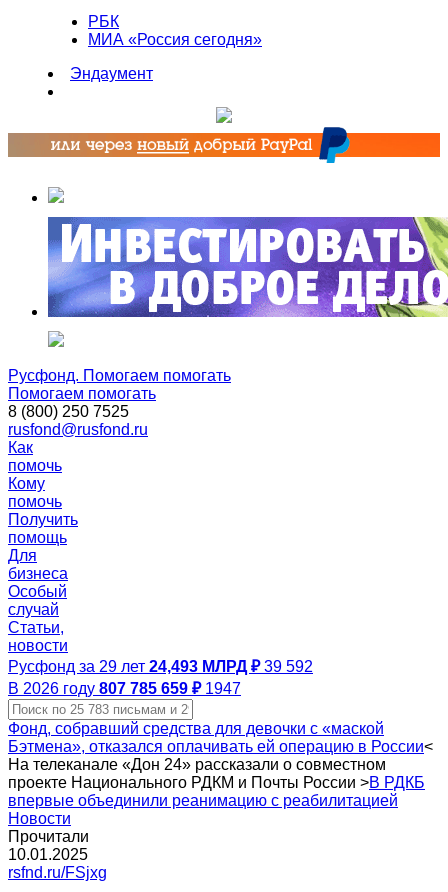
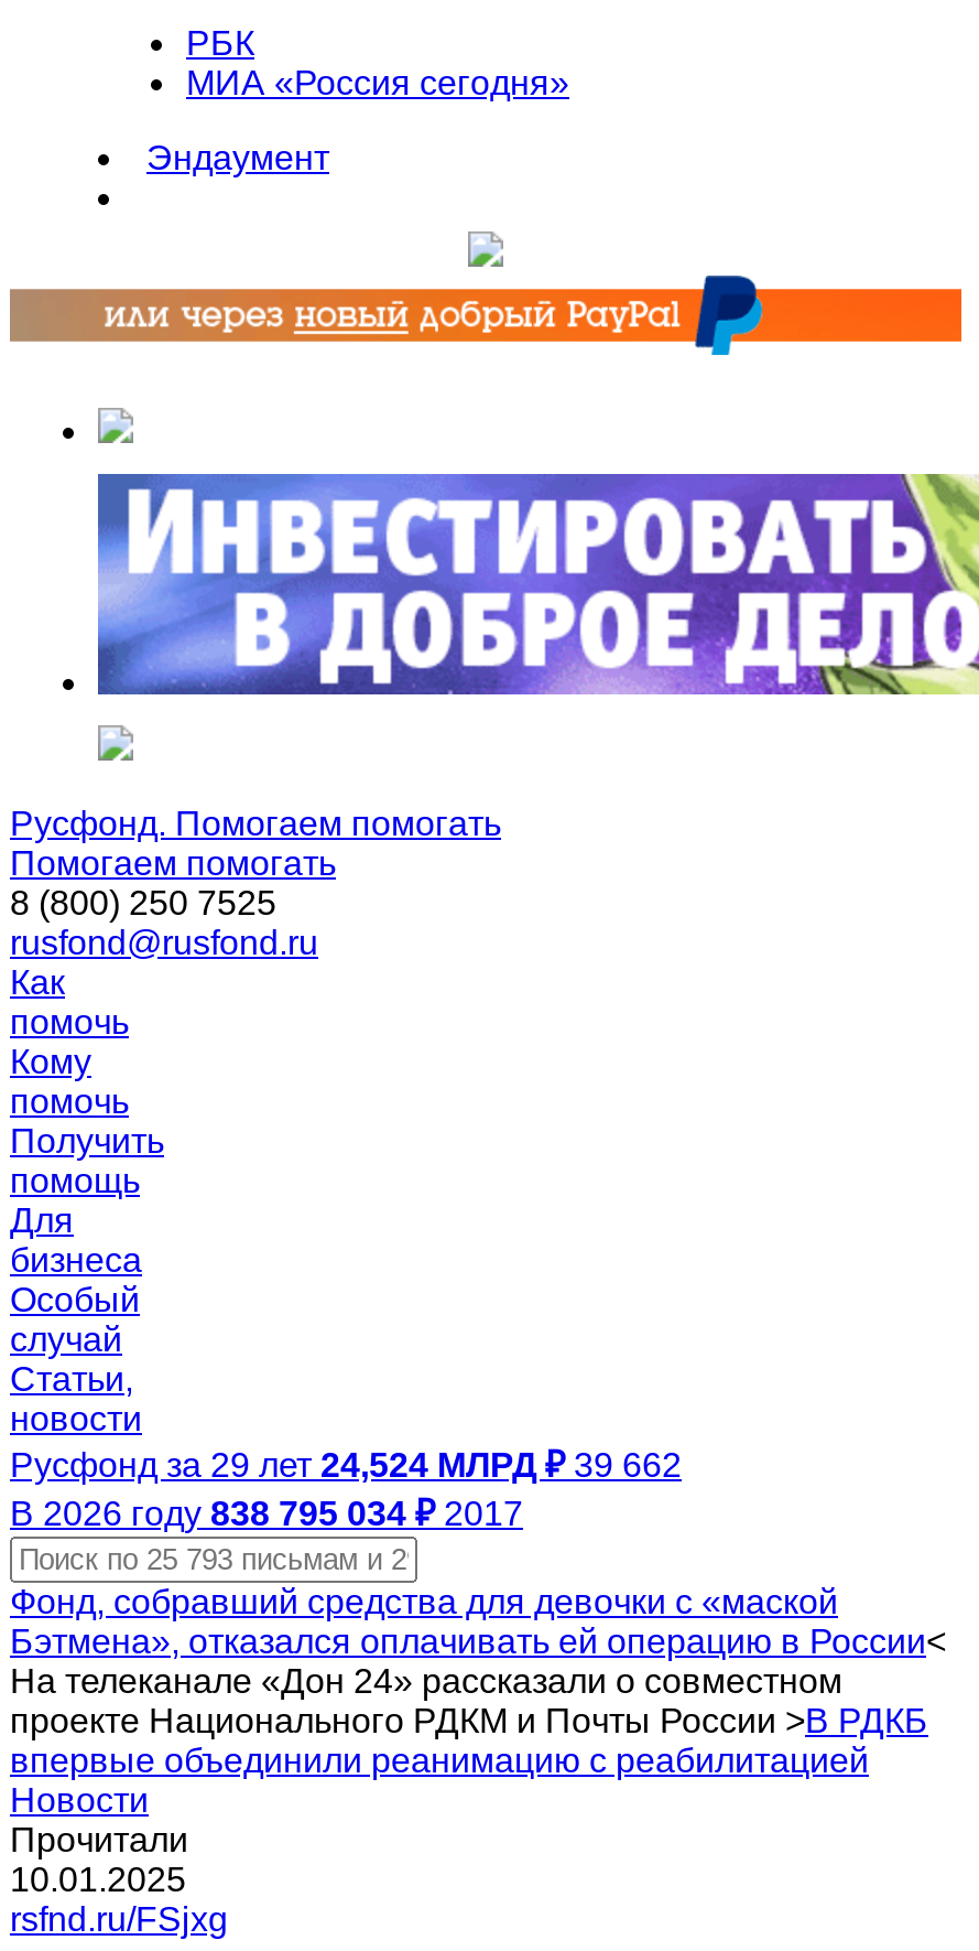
[8,658,313,675] Русфонд за 29 лет 24,493 МЛРД ₽ 39 592 -> [10,1446,682,1483] Русфонд за 29 лет 24,524 МЛРД ₽ 39 662
[8,680,241,697] В 2026 году 807 785 659 ₽ 1947 -> [10,1494,523,1532] В 2026 году 838 795 034 ₽ 2017

